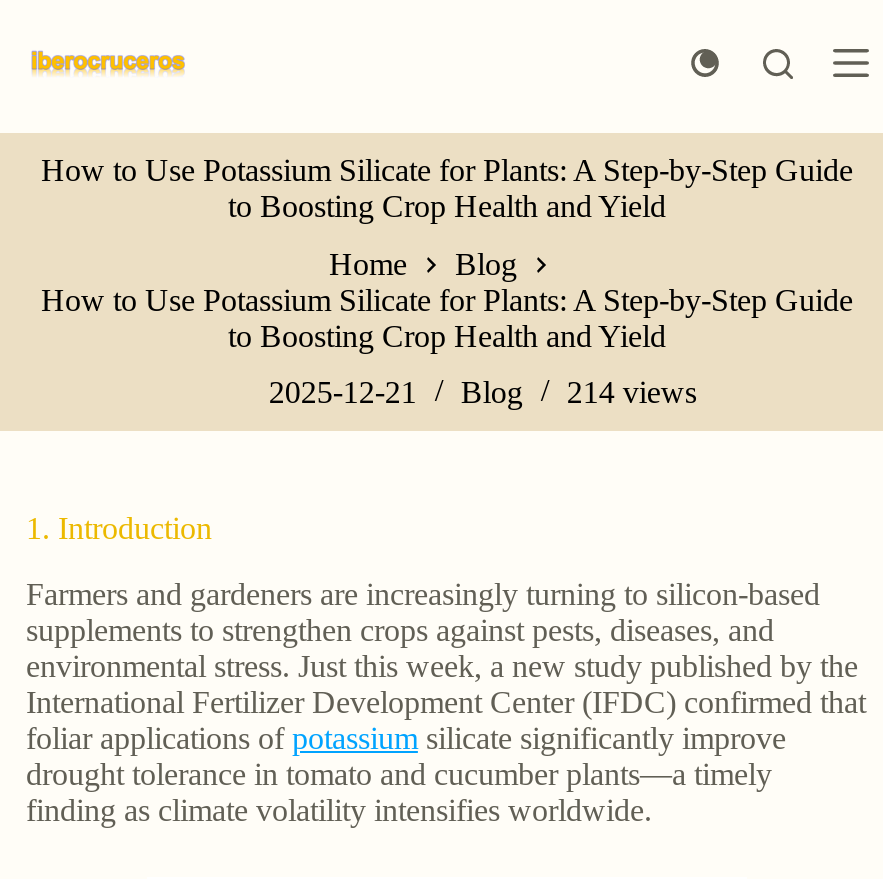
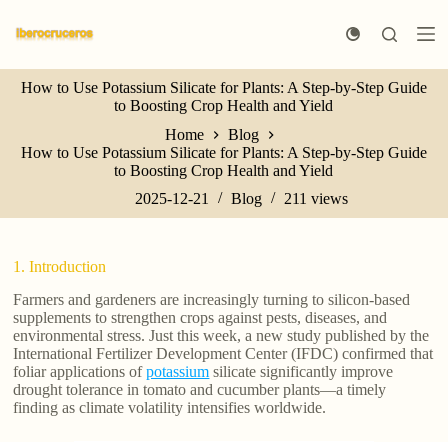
[269,376,697,410] 2025-12-21 Blog 214 views -> [135,190,348,207] 2025-12-21 Blog 211 views

